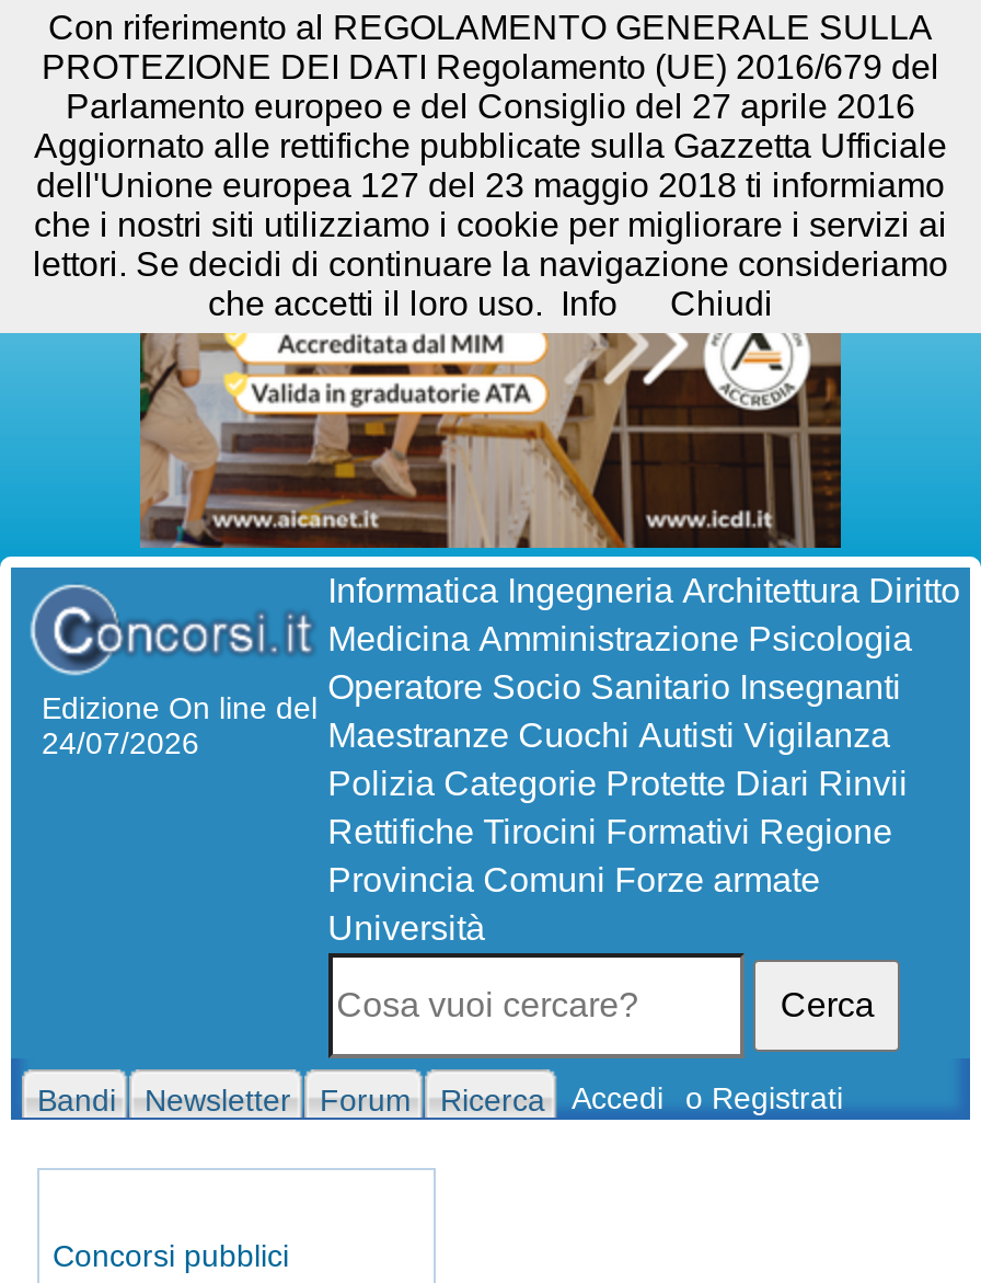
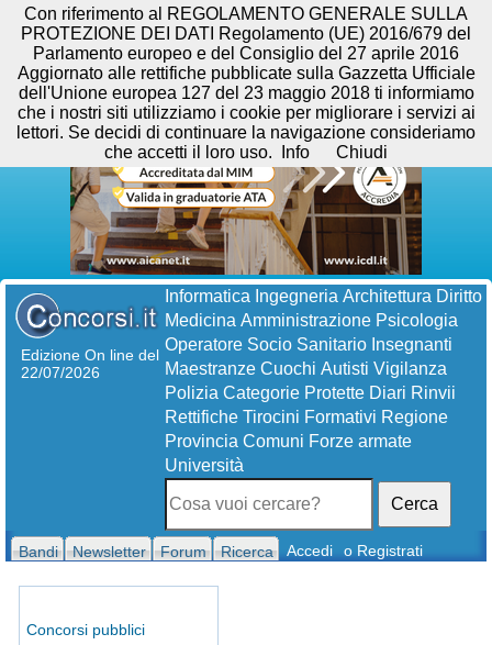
[42,725,199,760] 24/07/2026 -> [21,364,100,381] 22/07/2026

